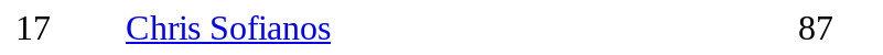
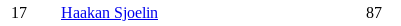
[126,8,331,45] Chris Sofianos -> [61,4,158,21] Haakan Sjoelin

